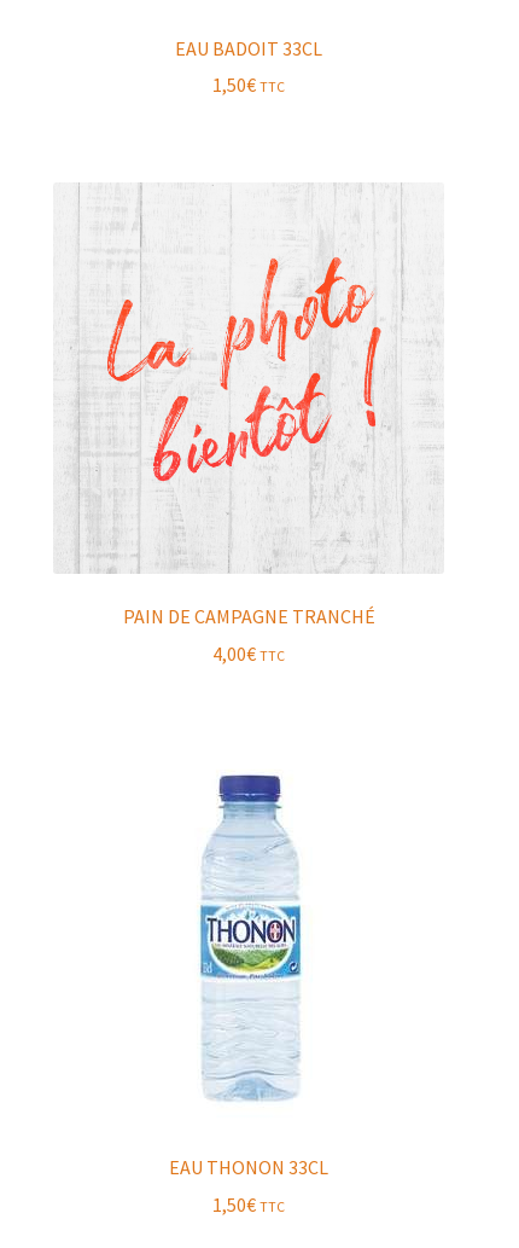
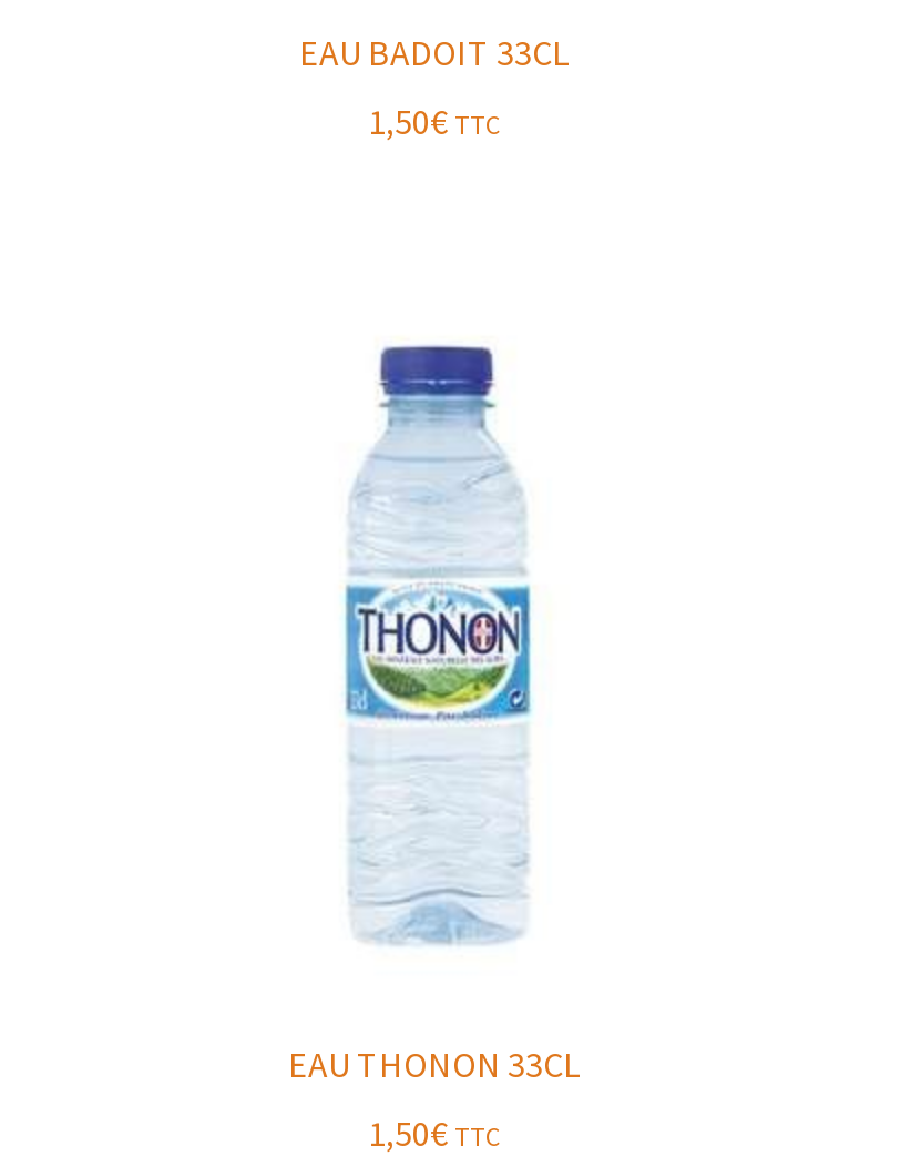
[54,182,444,665] [image] | PAIN DE CAMPAGNE TRANCHÉ | 4,00€ TTC -> none

